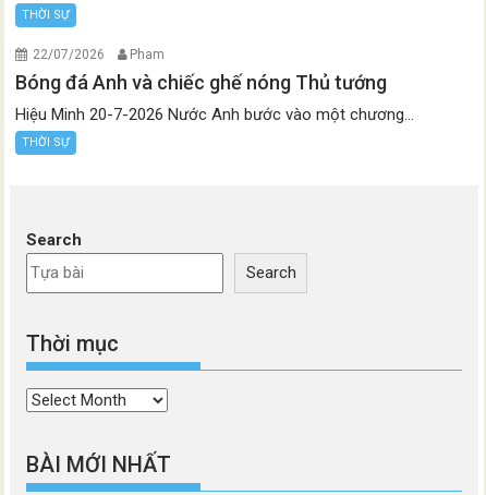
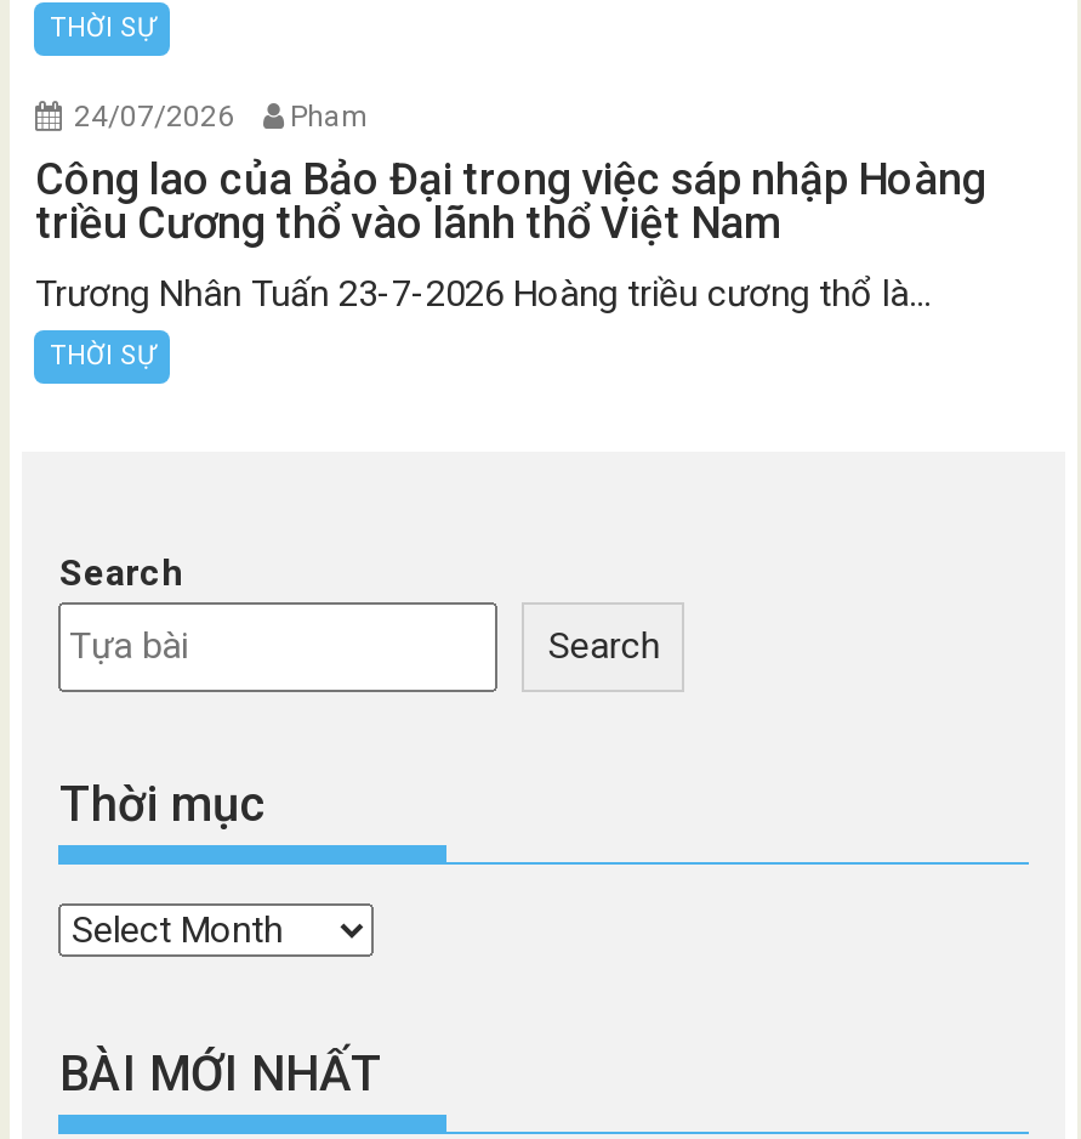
[33,47,165,62] 22/07/2026 Pham -> [74,100,368,134] 24/07/2026 Pham
[16,71,387,94] Bóng đá Anh và chiếc ghế nóng Thủ tướng -> [35,153,986,248] Công lao của Bảo Đại trong việc sáp nhập Hoàng | triều Cương thổ vào lãnh thổ Việt Nam
[16,105,415,125] Hiệu Minh 20-7-2026 Nước Anh bước vào một chương... -> [35,272,931,316] Trương Nhân Tuấn 23-7-2026 Hoàng triều cương thổ là...

